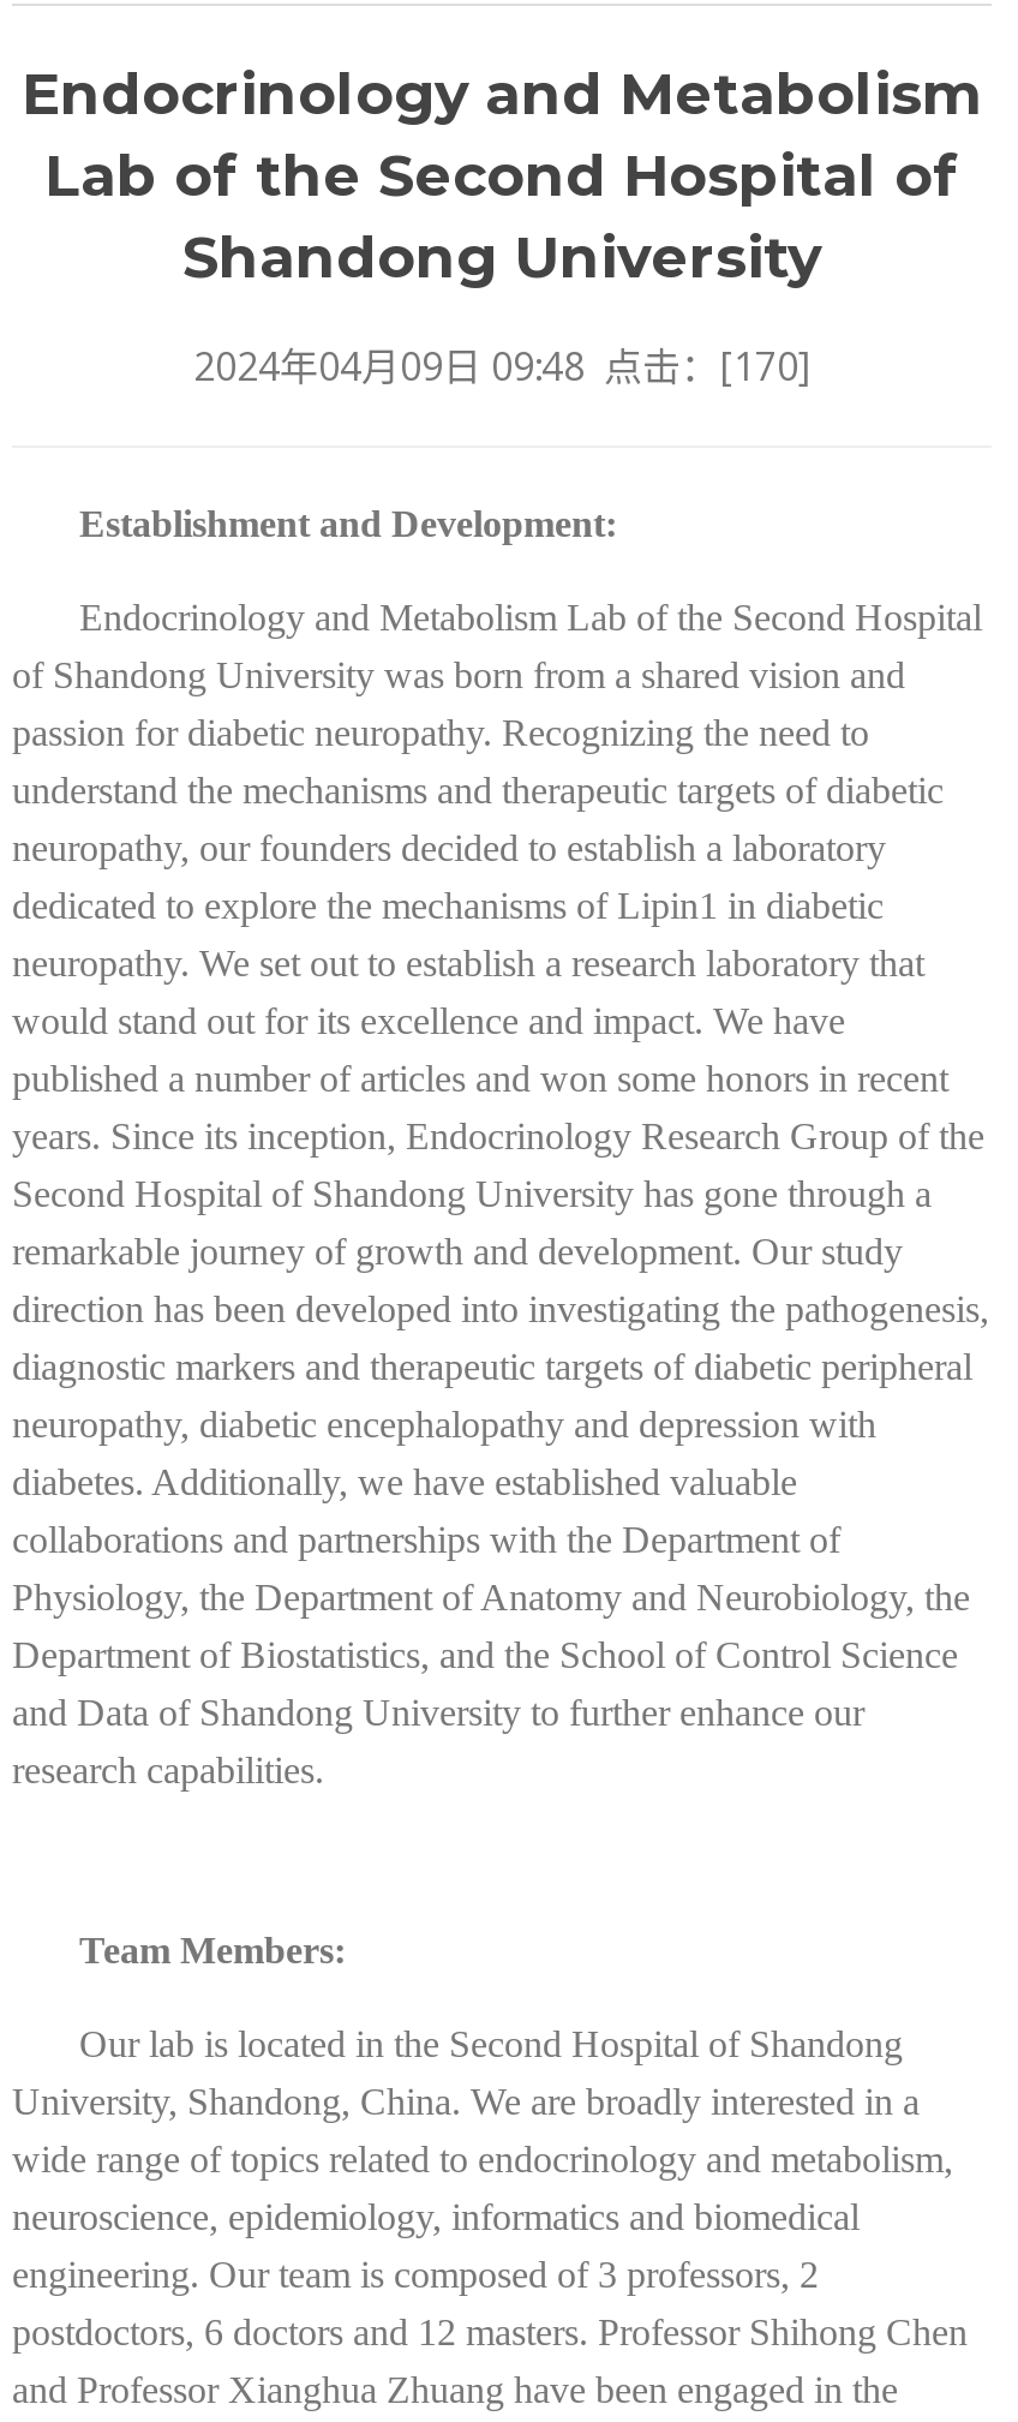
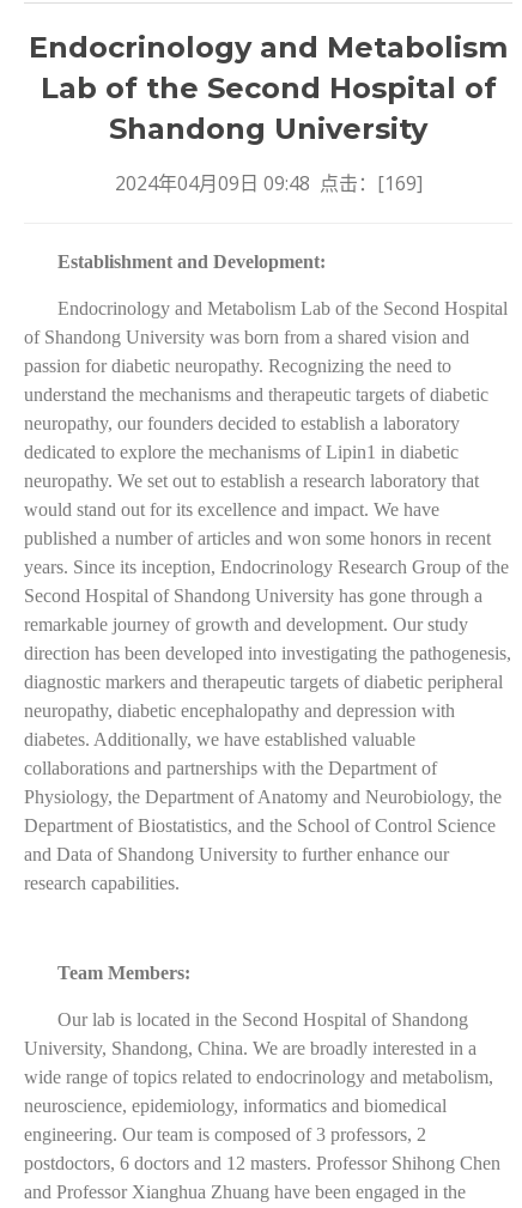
[193,340,810,393] 2024年04月09日 09:48 点击：[170] -> [114,170,422,196] 2024年04月09日 09:48 点击：[169]

